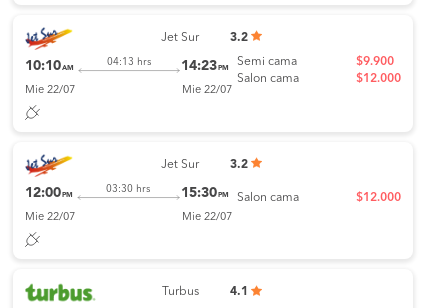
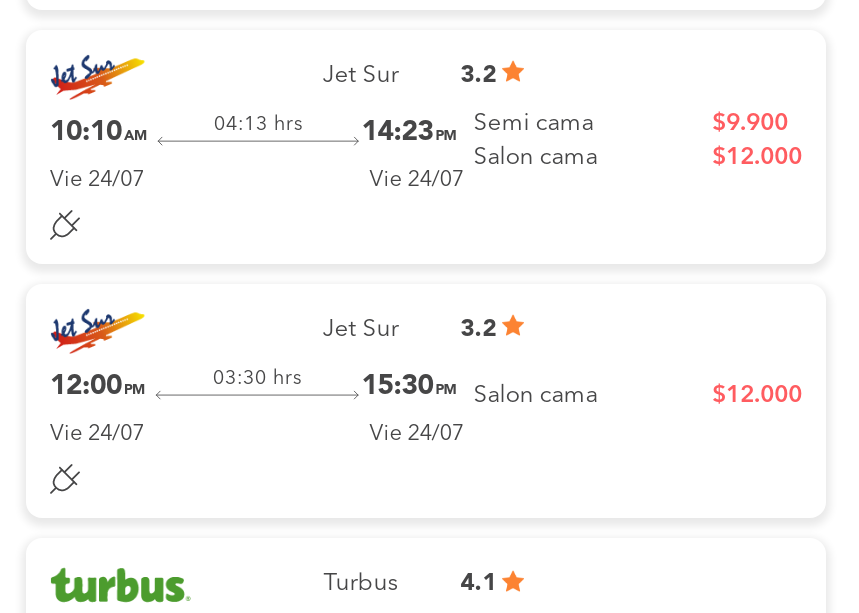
[25,85,232,96] Mie 22/07 | Mie 22/07 -> [50,170,464,192] Vie 24/07 | Vie 24/07
[25,212,232,223] Mie 22/07 | Mie 22/07 -> [50,424,464,446] Vie 24/07 | Vie 24/07

